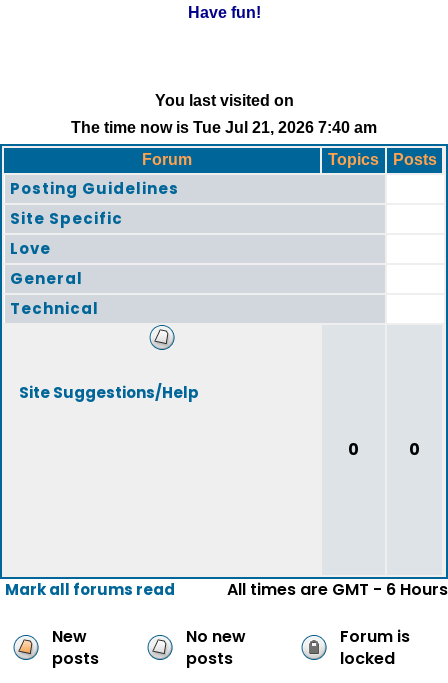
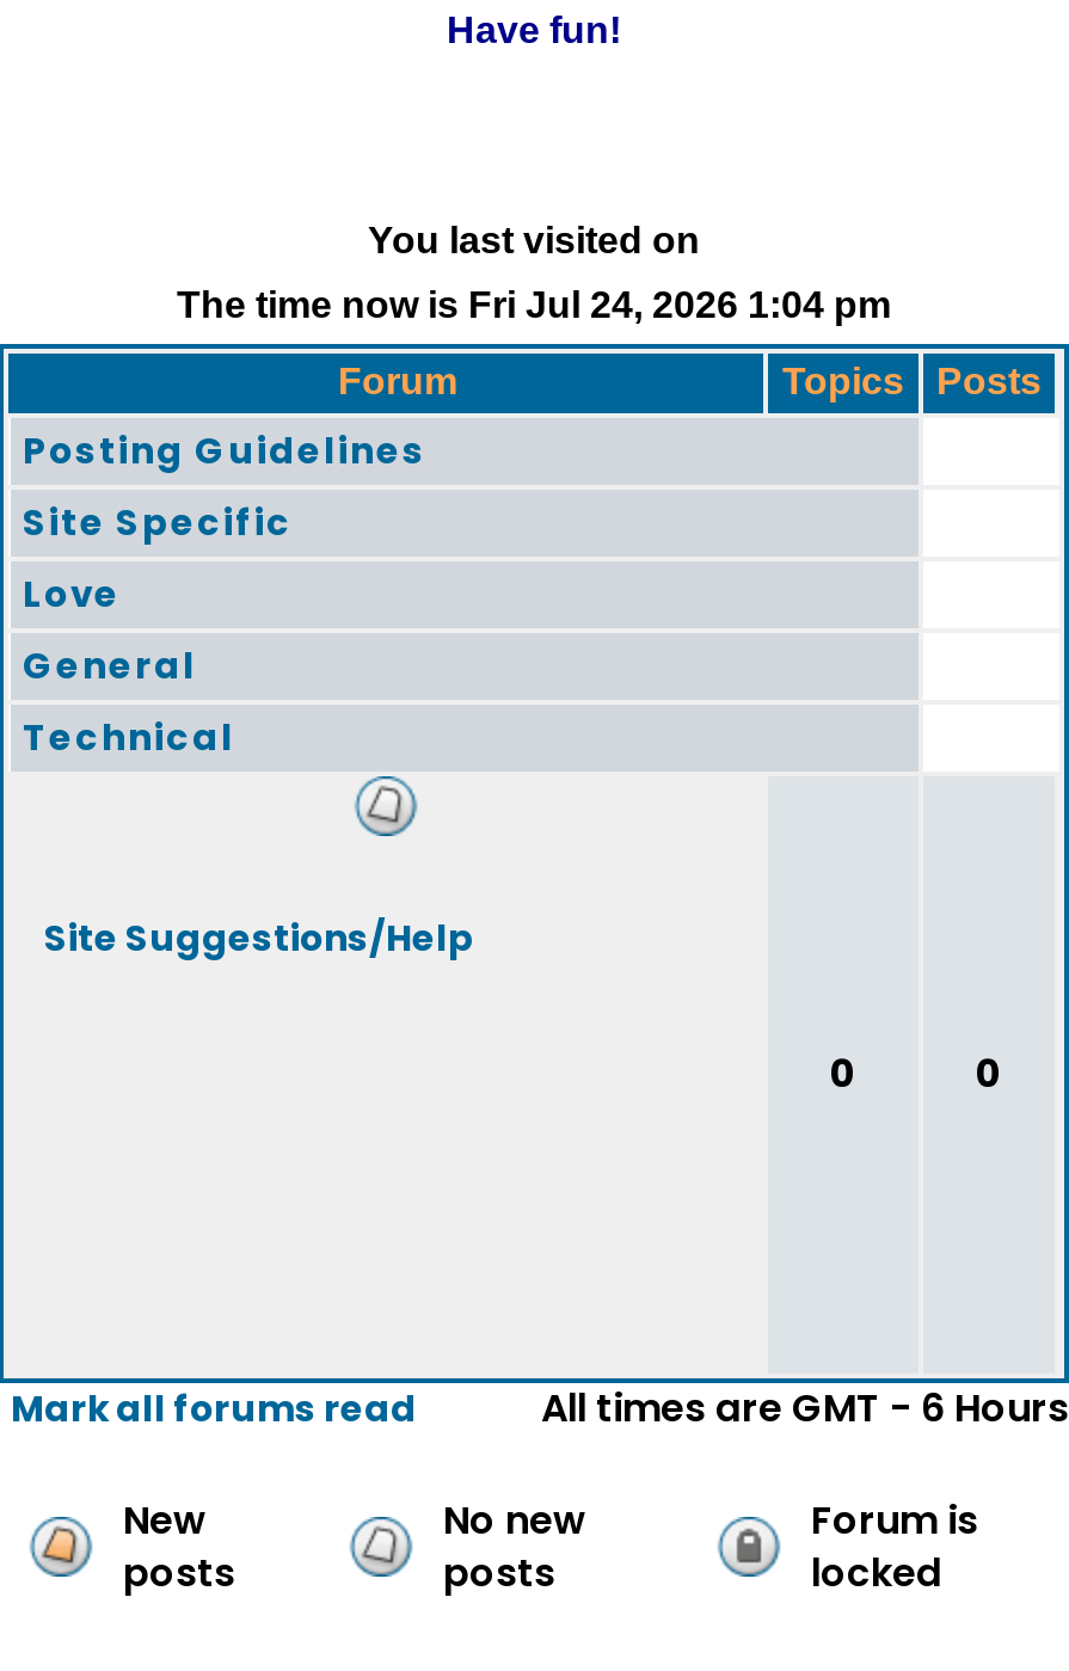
[71,119,377,136] The time now is Tue Jul 21, 2026 7:40 am -> [177,284,891,325] The time now is Fri Jul 24, 2026 1:04 pm

